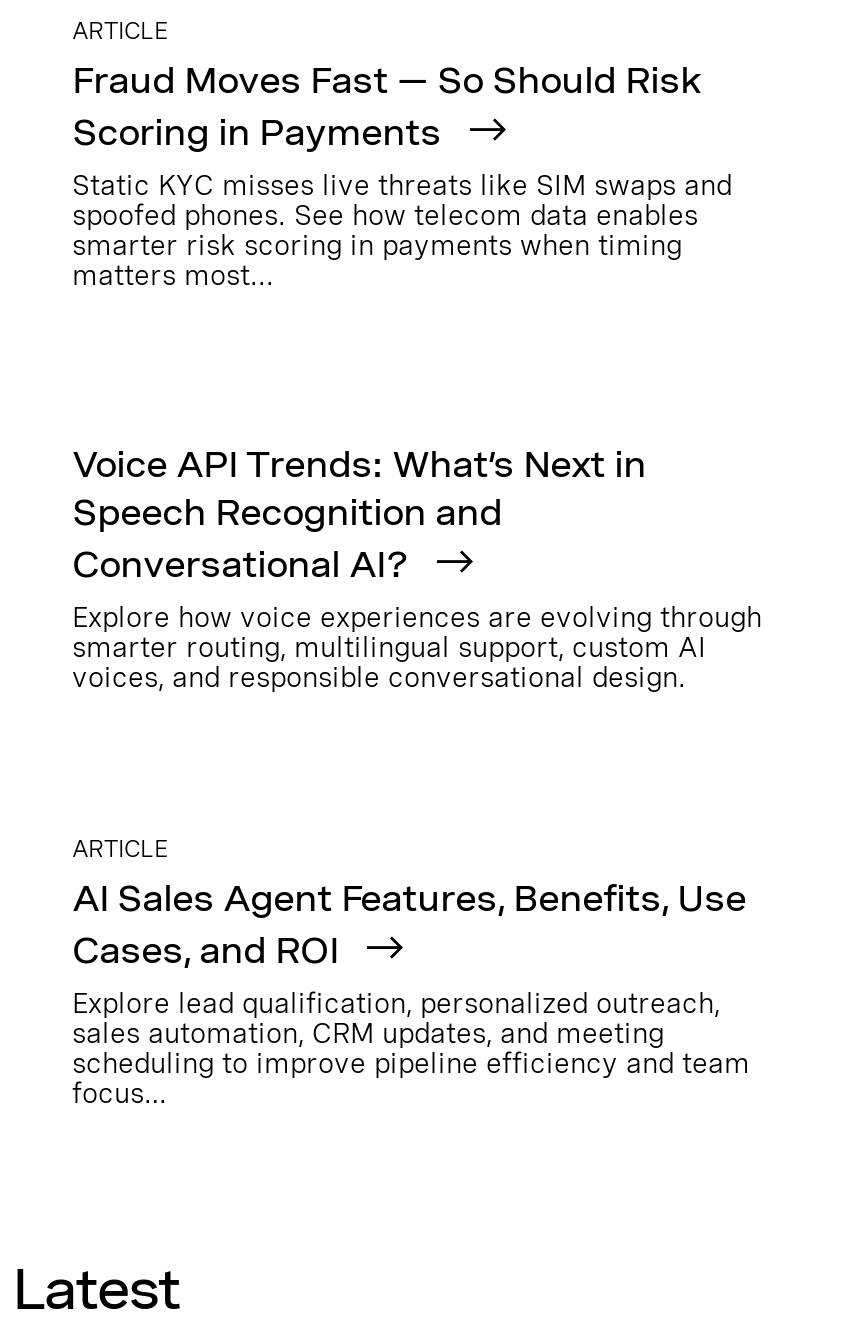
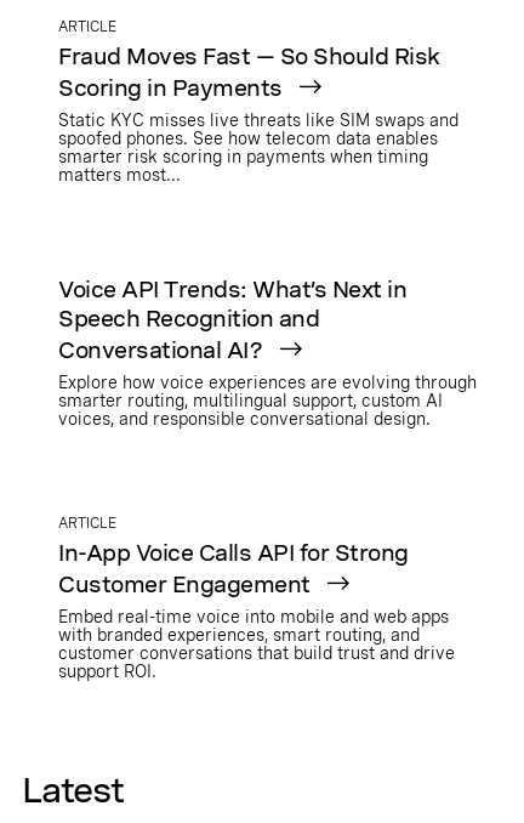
[72,877,750,1109] AI Sales Agent Features, Benefits, Use | Cases, and ROI | Explore lead qualification, personalized outreach, | sales automation, CRM updates, and meeting | scheduling to improve pipeline efficiency and team | focus… -> [58,540,455,681] In-App Voice Calls API for Strong | Customer Engagement | Embed real-time voice into mobile and web apps | with branded experiences, smart routing, and | customer conversations that build trust and drive | support ROI.

